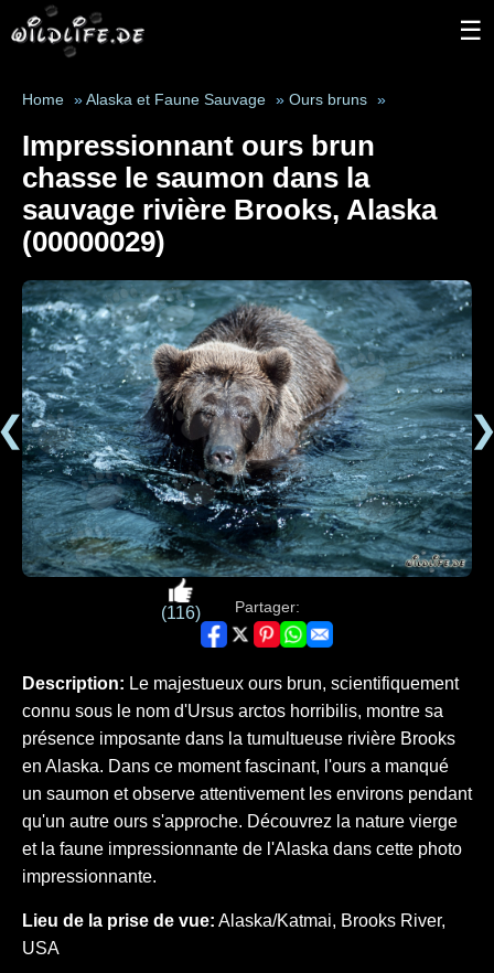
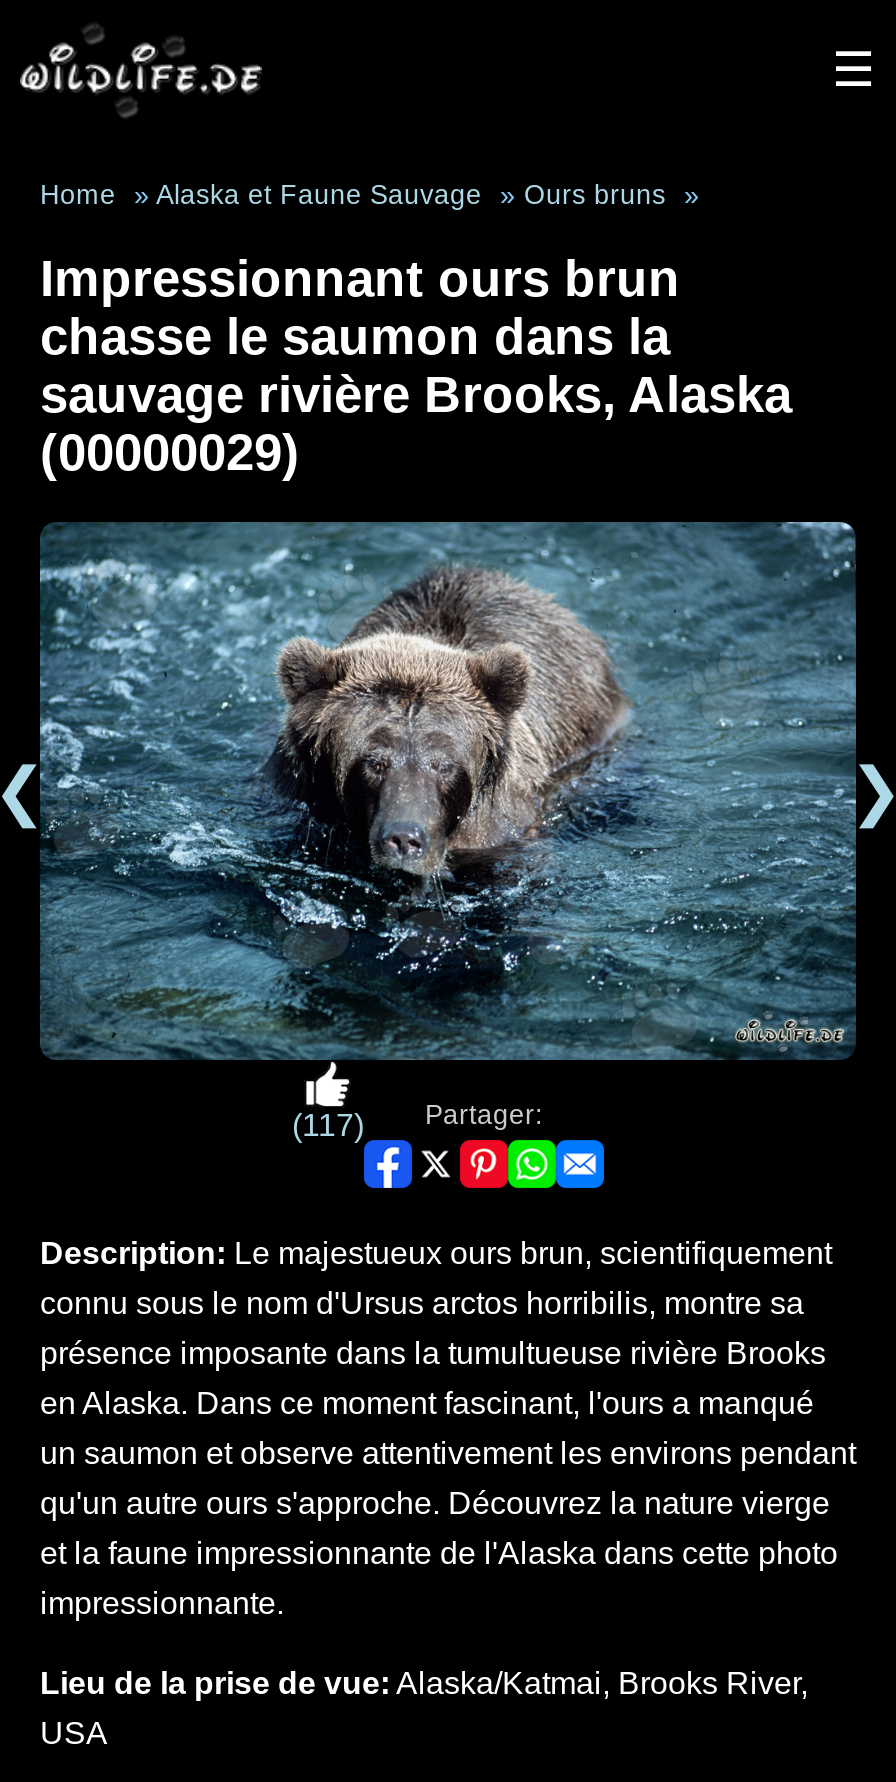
[161,604,201,623] (116) -> [292,1109,364,1143] (117)

